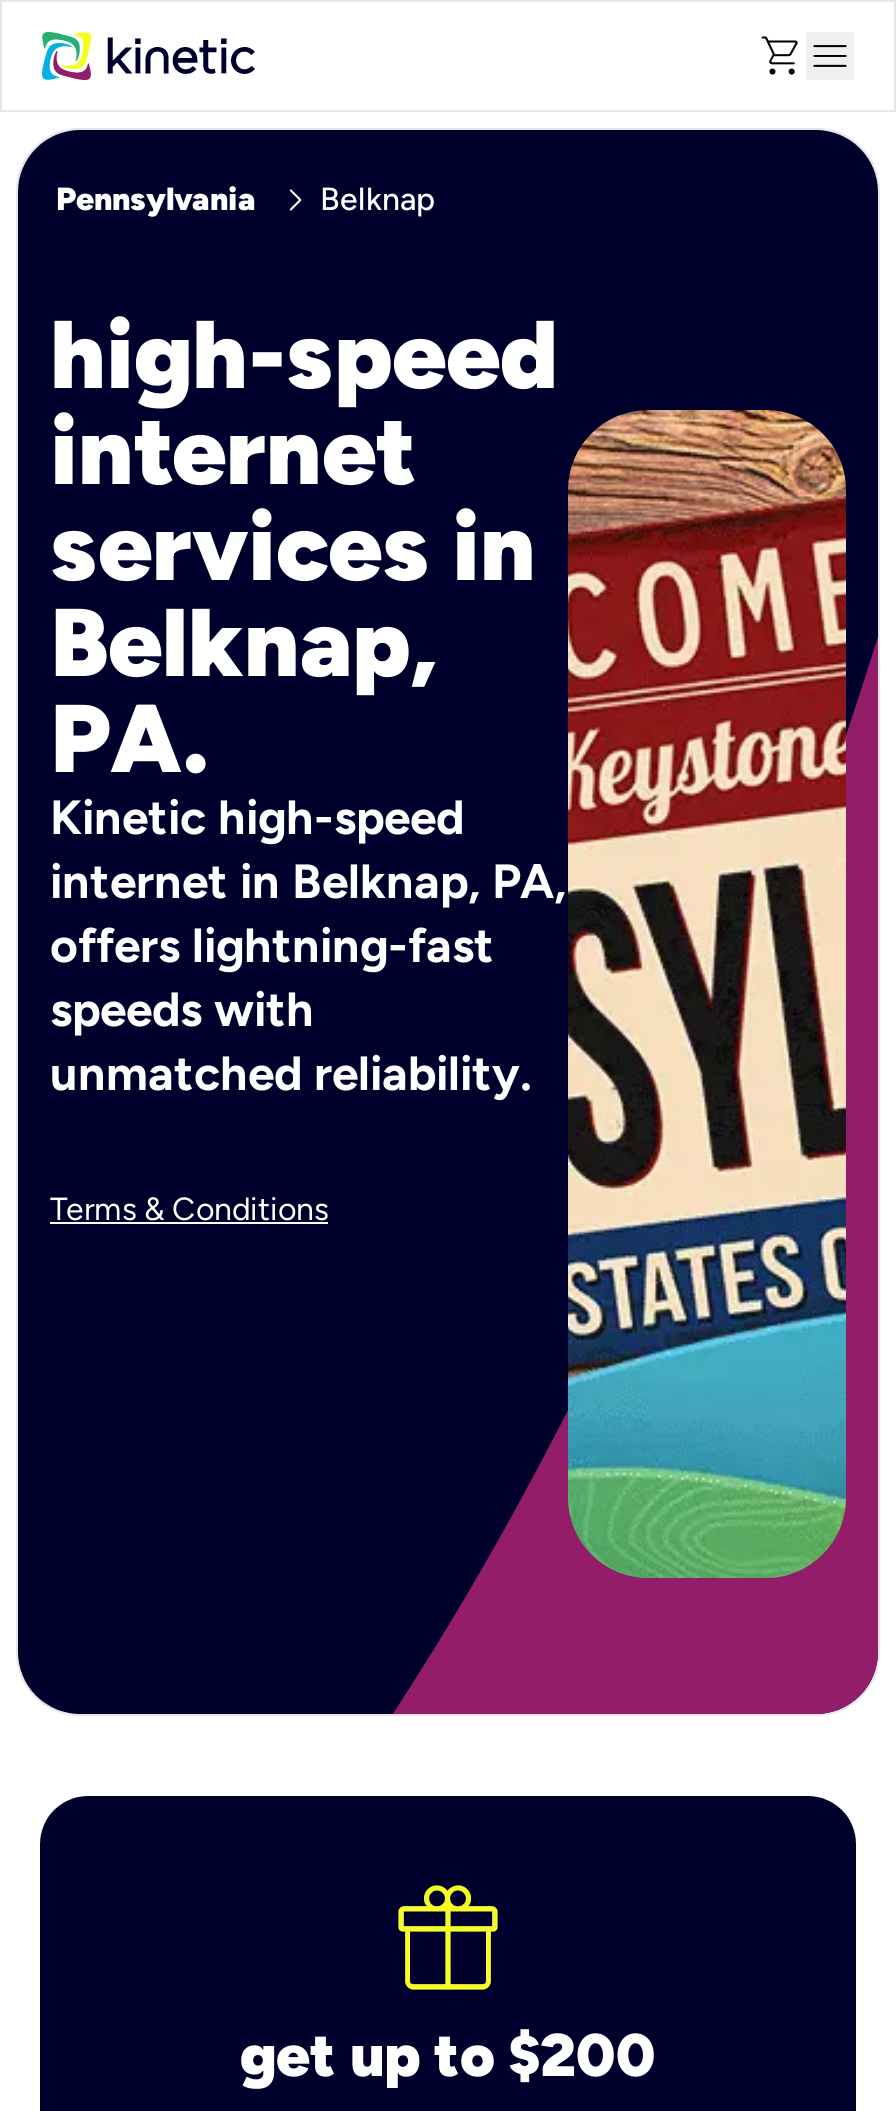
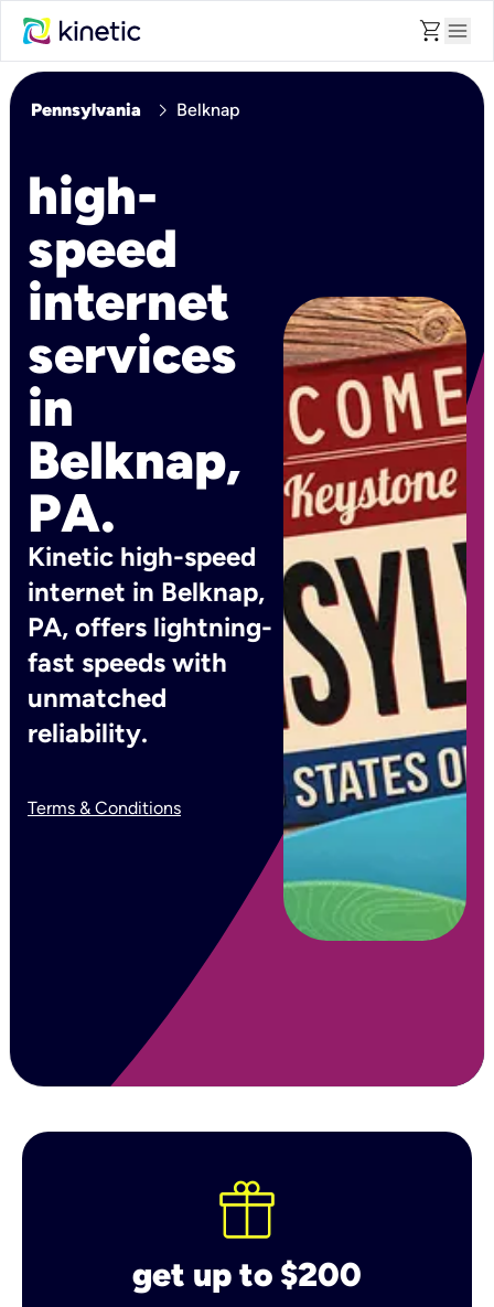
[202,408,880,1716] [image] -> [110,279,485,1088] [image]

